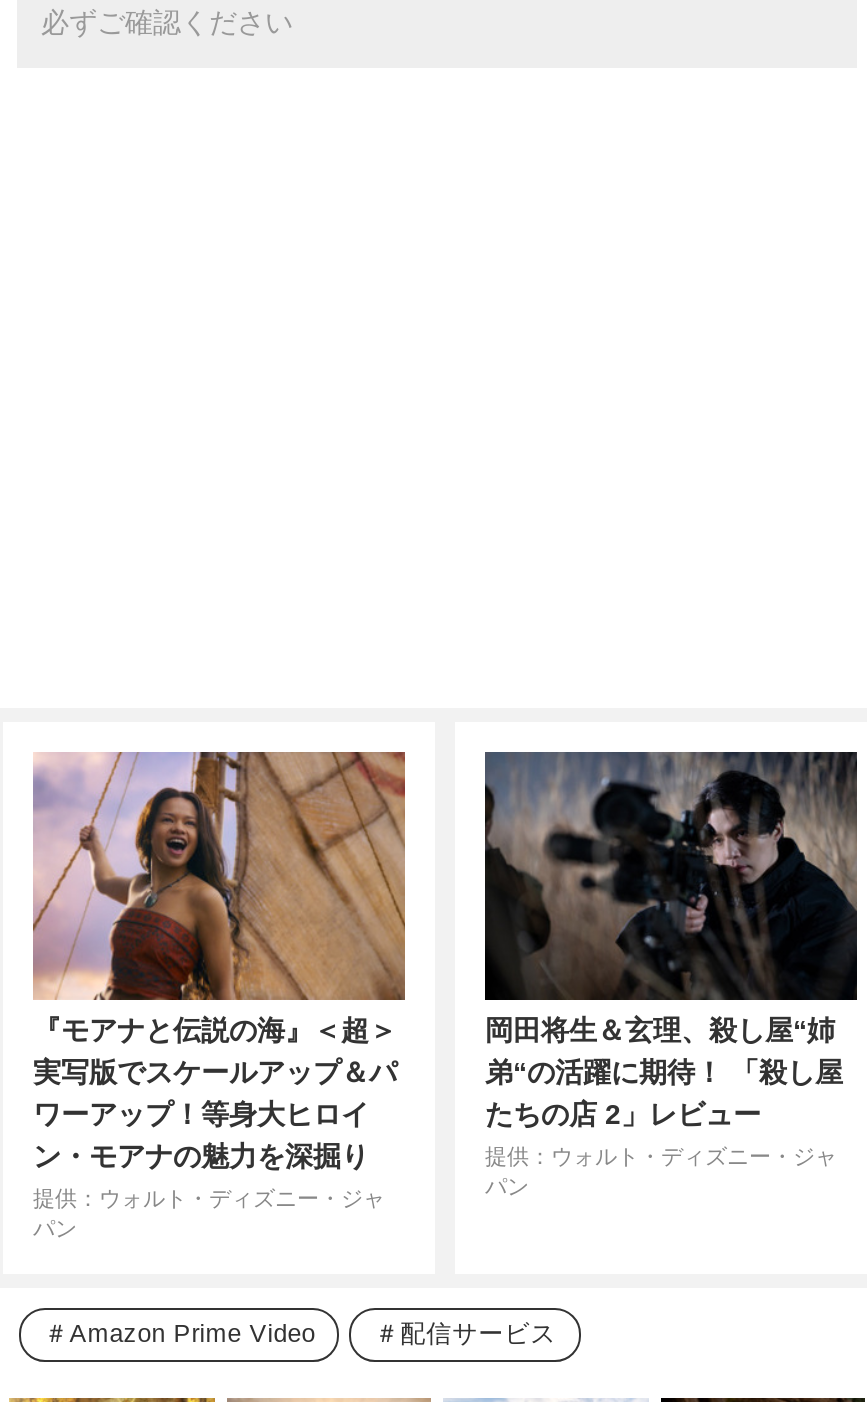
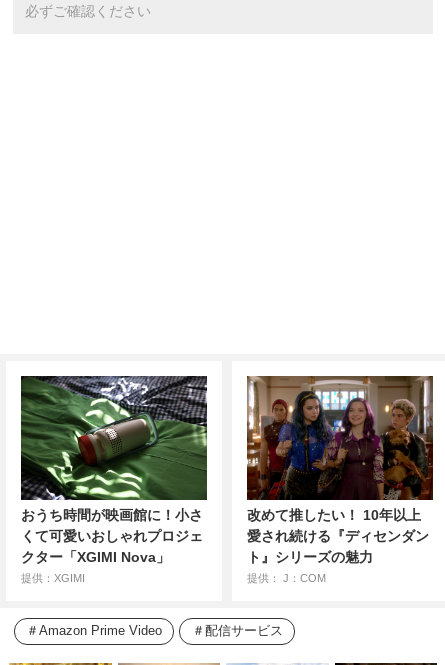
[31,750,407,1000] [image] -> [20,375,208,464] [image]
[485,750,857,1000] [image] -> [246,375,433,464] [image]
[33,1014,397,1240] 『モアナと伝説の海』＜超＞ | 実写版でスケールアップ＆パ | ワーアップ！等身大ヒロイ | ン・モアナの魅力を深掘り | 提供：ウォルト・ディズニー・ジャ | パン -> [21,507,203,584] おうち時間が映画館に！小さ | くて可愛いおしゃれプロジェ | クター「XGIMI Nova」 | 提供：XGIMI
[485,1014,843,1198] 岡田将生＆玄理、殺し屋“姉 | 弟“の活躍に期待！ 「殺し屋 | たちの店 2」レビュー | 提供：ウォルト・ディズニー・ジャ | パン -> [247,507,429,584] 改めて推したい！ 10年以上 | 愛され続ける『ディセンダン | ト』シリーズの魅力 | 提供： J：COM

